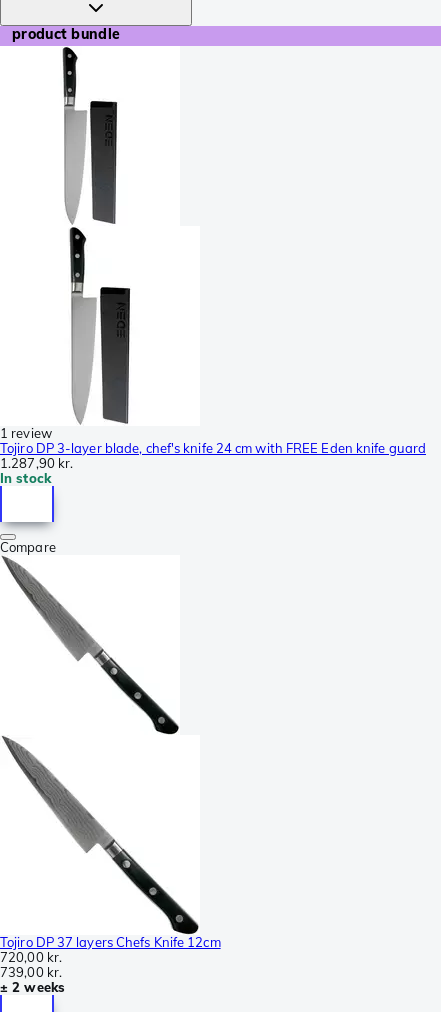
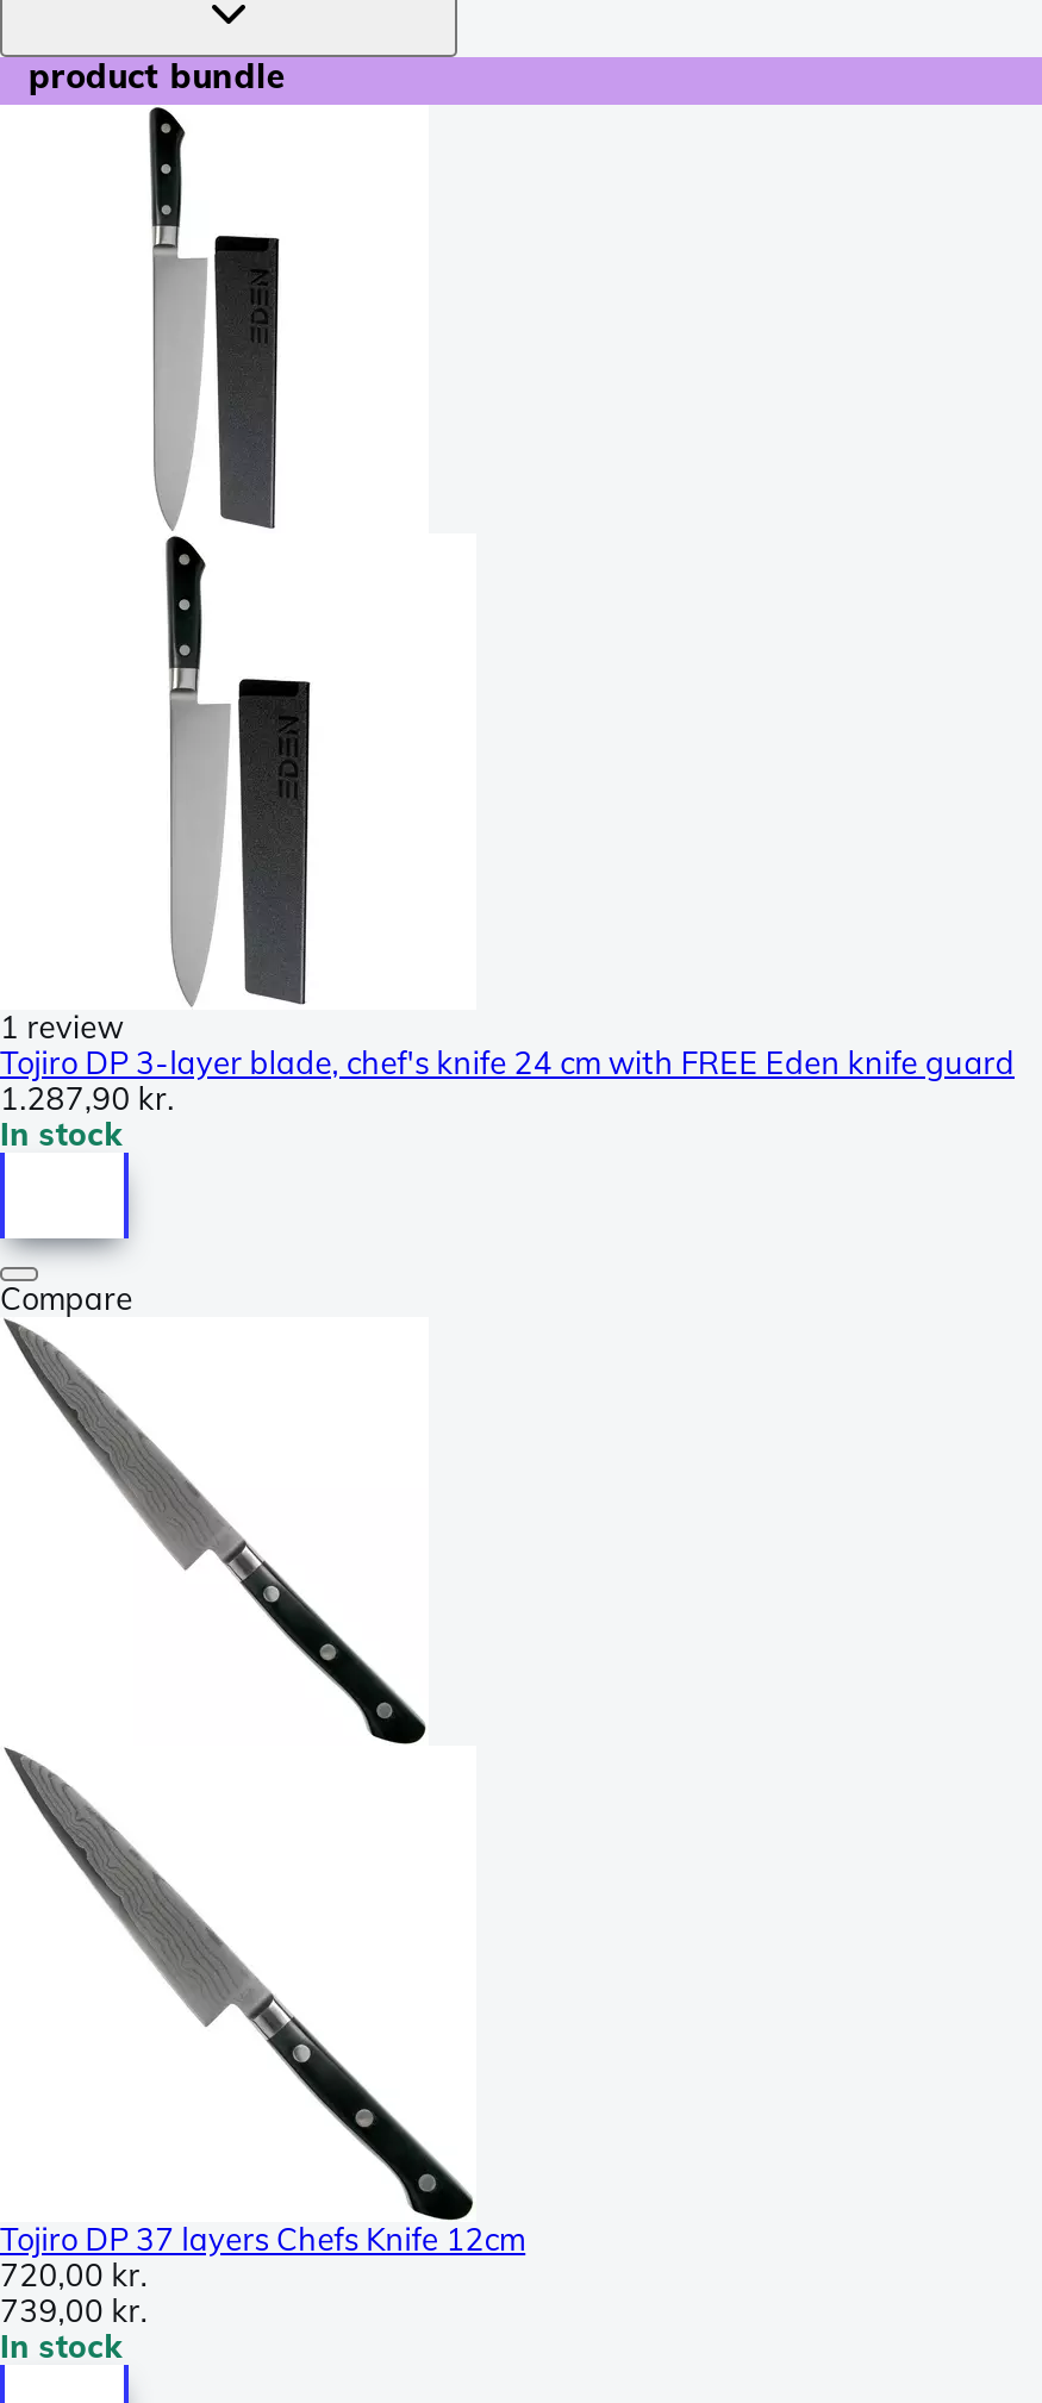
[0,979,65,995] ± 2 weeks -> [0,2326,121,2364] In stock

